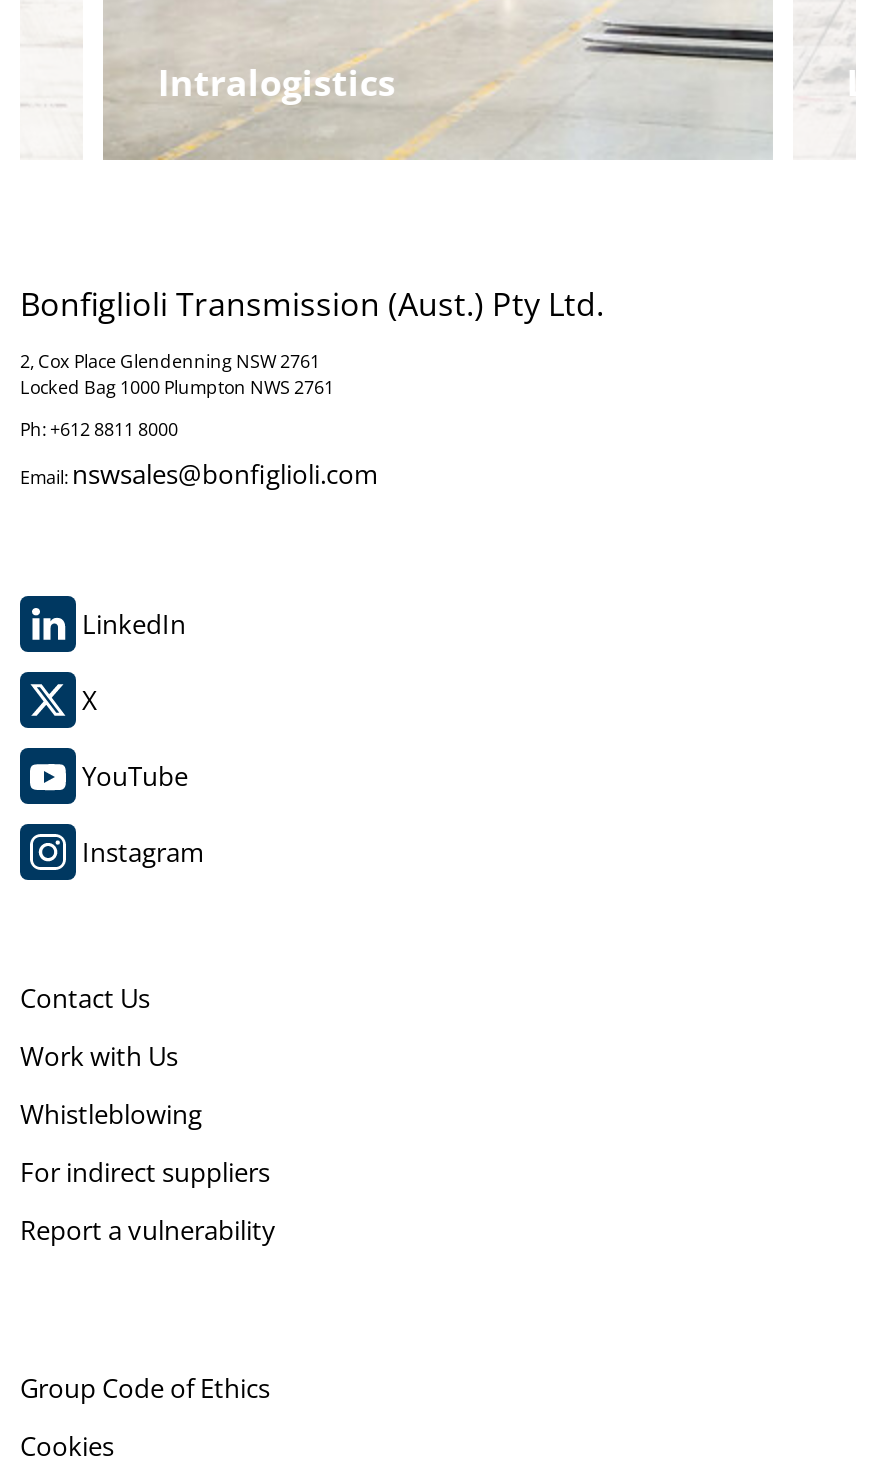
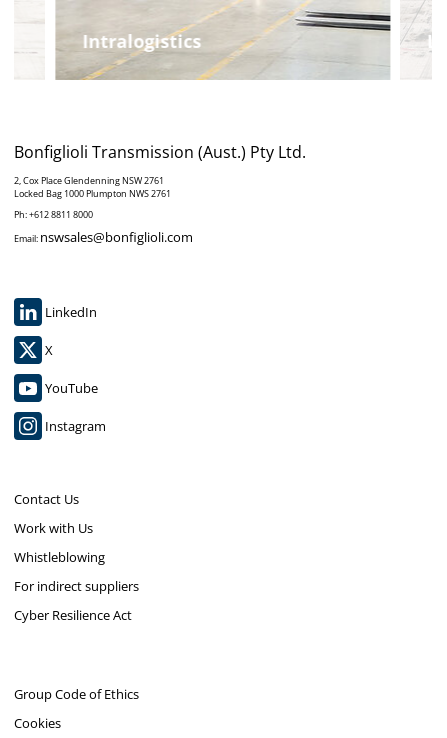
[20,1212,276,1248] Report a vulnerability -> [14,606,132,624] Cyber Resilience Act

